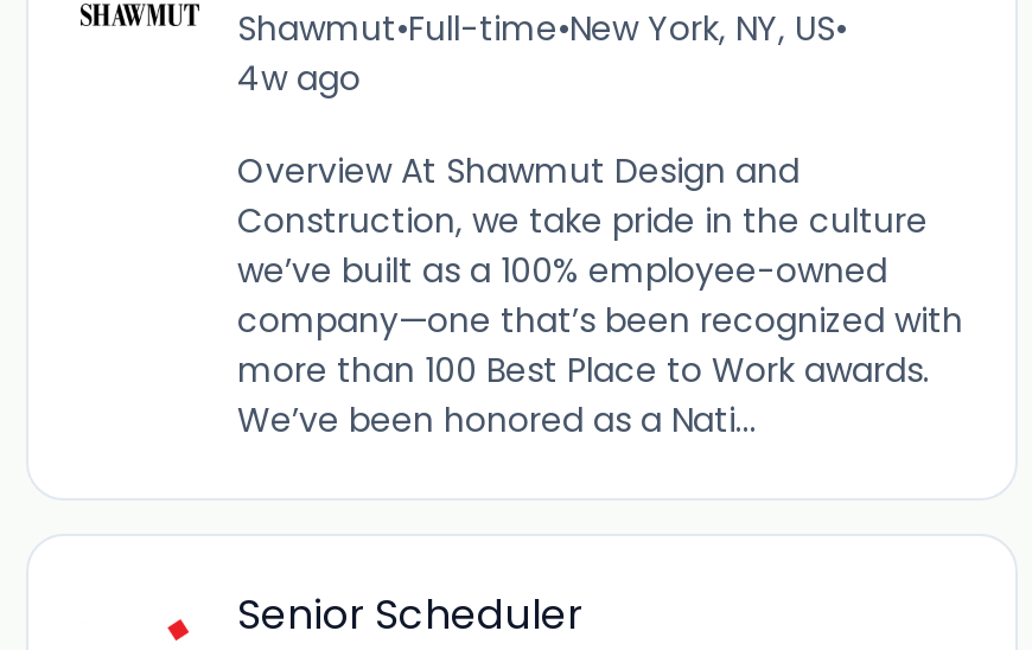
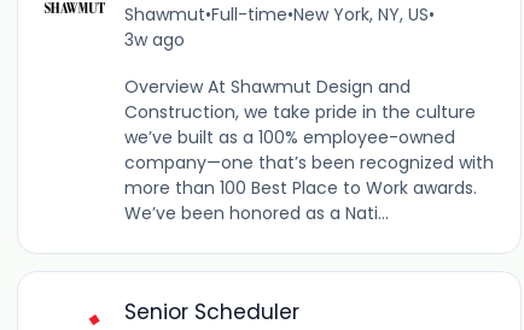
[237,55,361,102] 4w ago -> [124,28,185,52] 3w ago

